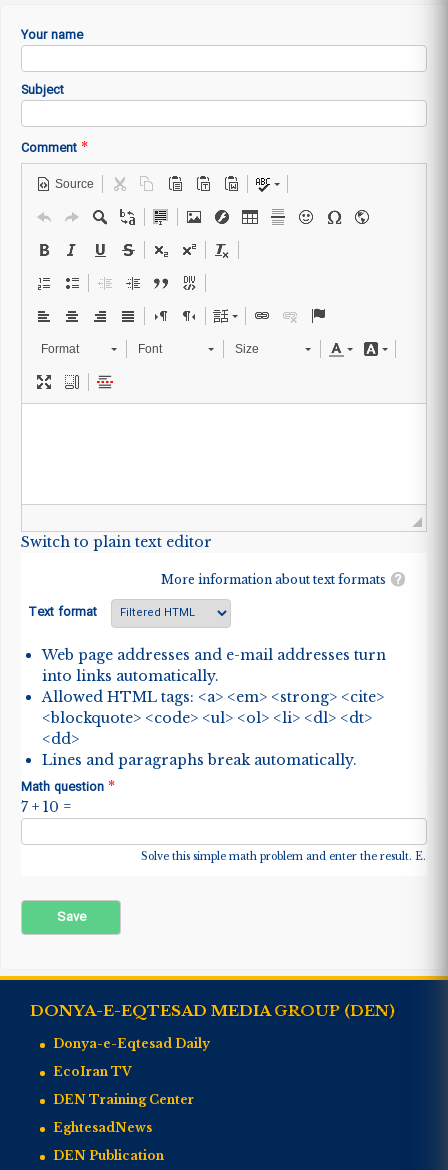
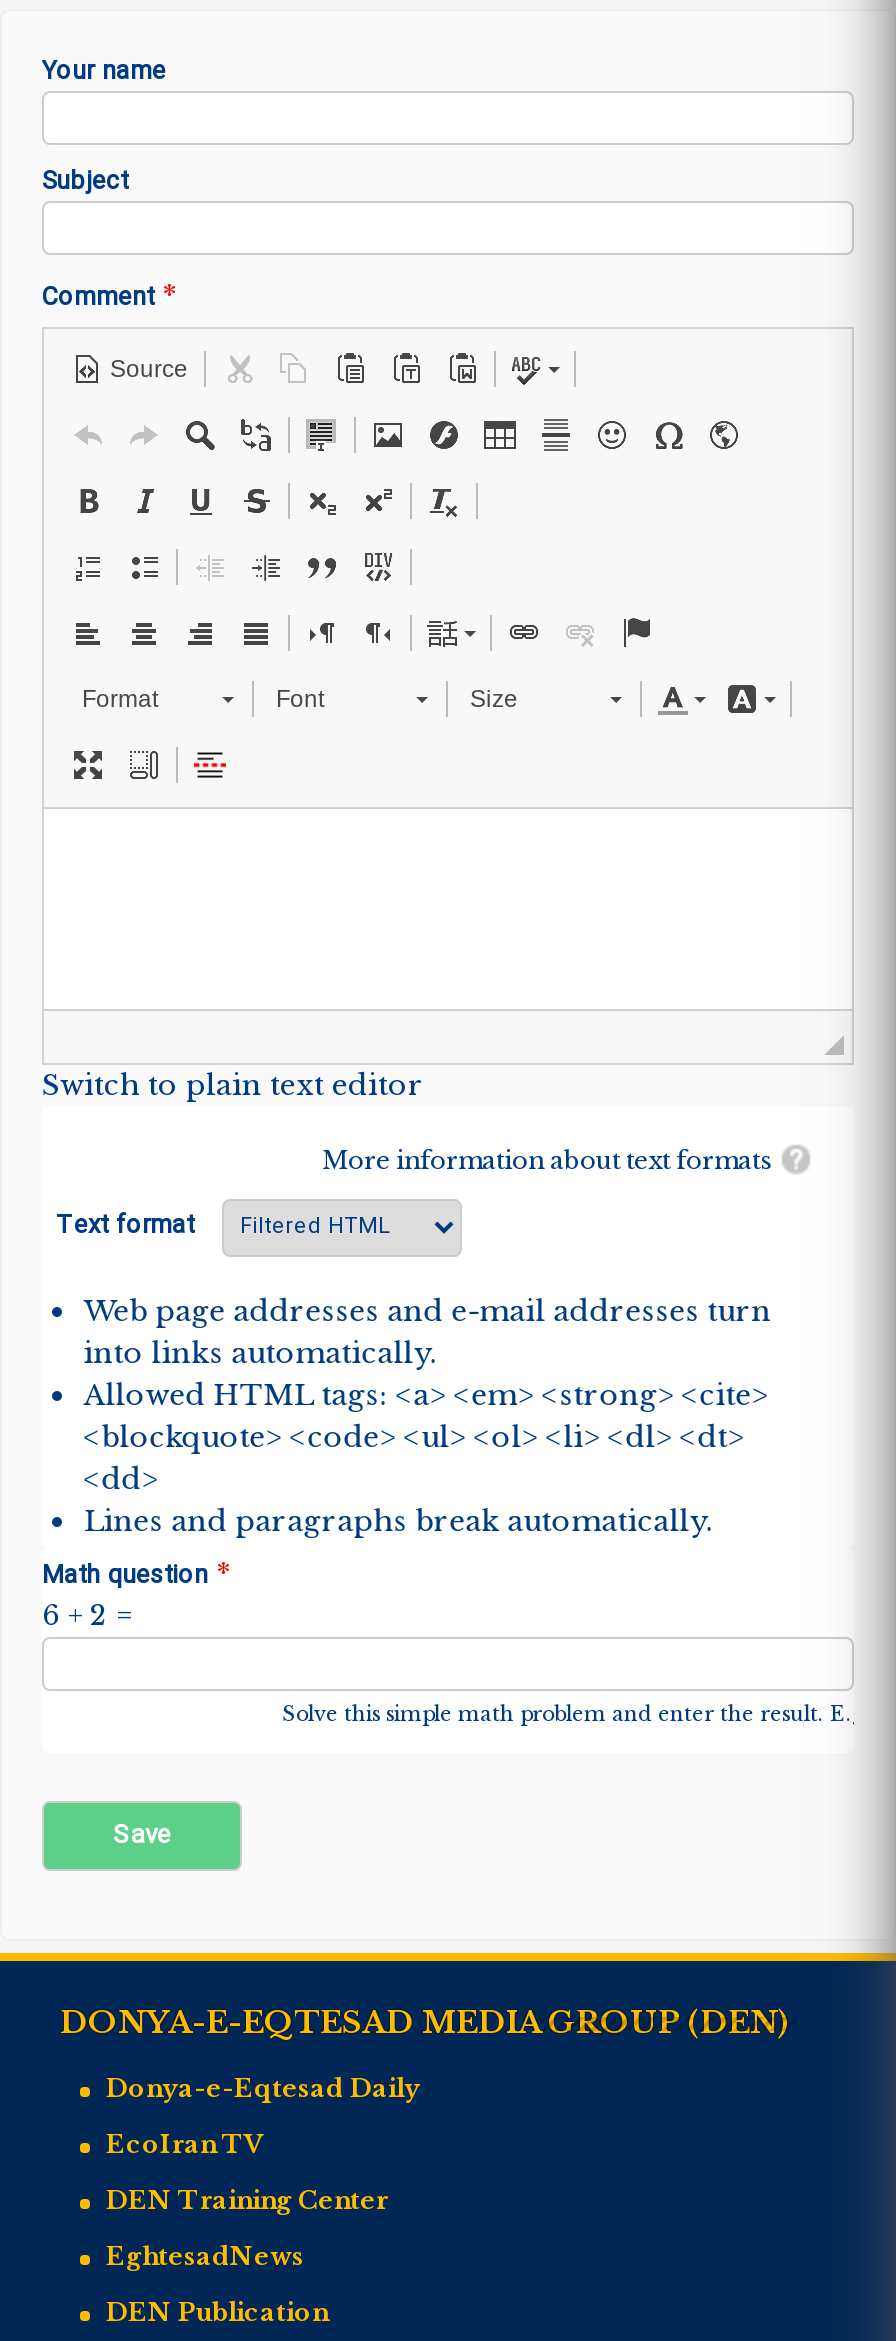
[21,798,72,816] 7 + 10 = -> [42,1597,134,1633] 6 + 2 =

